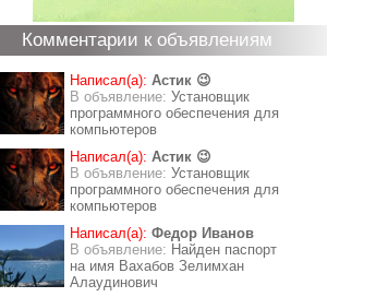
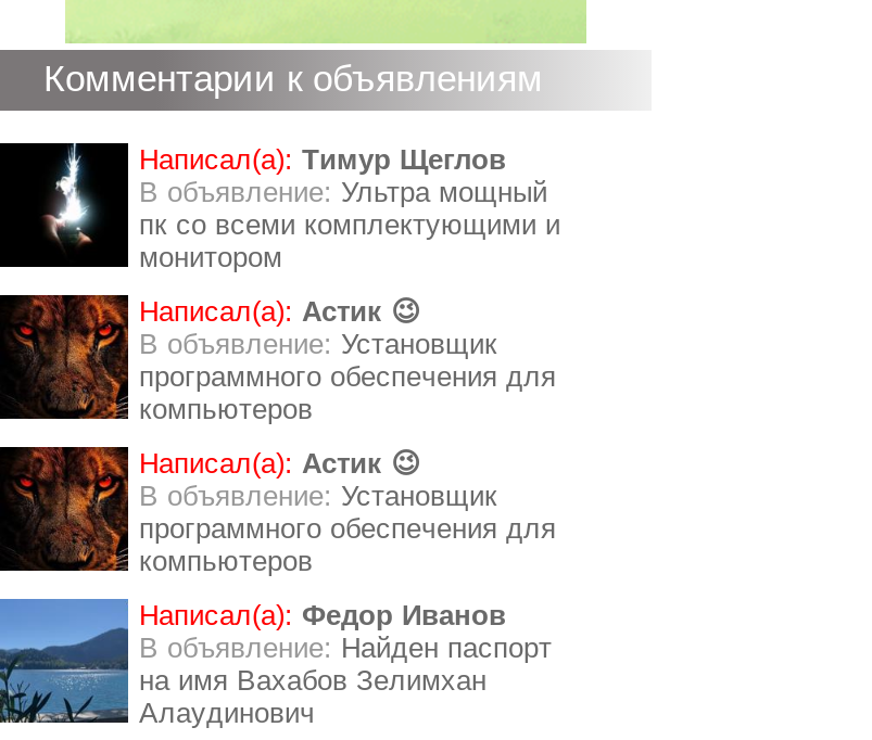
none -> [17,141,560,273] [image] | Написал(а): Тимур Щеглов | В объявление: Ультра мощный | пк со всеми комплектующими и | монитором

